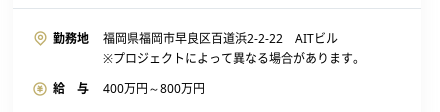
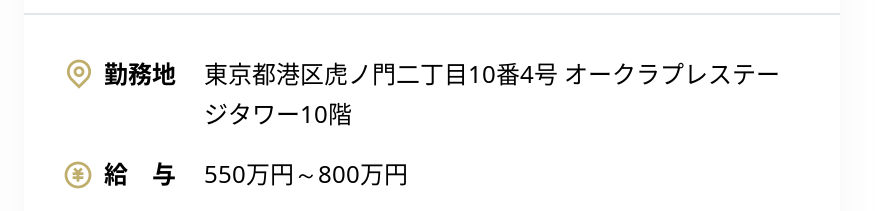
[103,30,365,67] 福岡県福岡市早良区百道浜2-2-22 AITビル | ※プロジェクトによって異なる場合があります。 -> [204,57,780,131] 東京都港区虎ノ門二丁目10番4号 オークラプレステー | ジタワー10階
[53,80,205,97] 給 与 400万円～800万円 -> [104,157,408,191] 給 与 550万円～800万円

